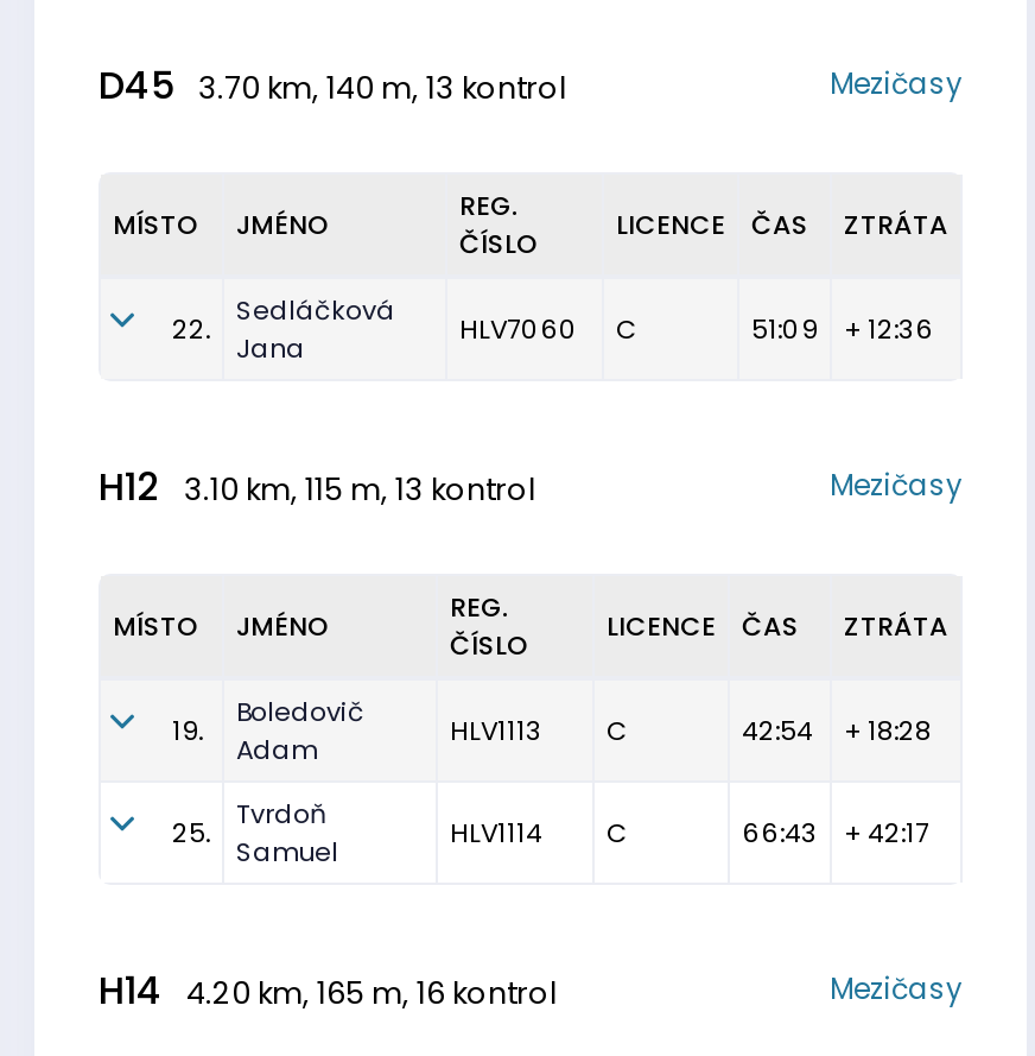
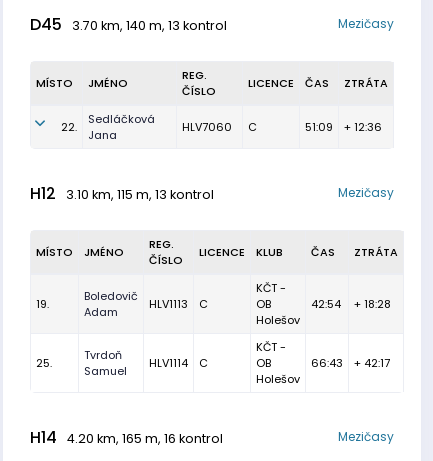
none -> [256,244,283,260] KLUB
none -> [256,280,300,328] KČT - | OB | Holešov
none -> [256,339,300,387] KČT - | OB | Holešov

